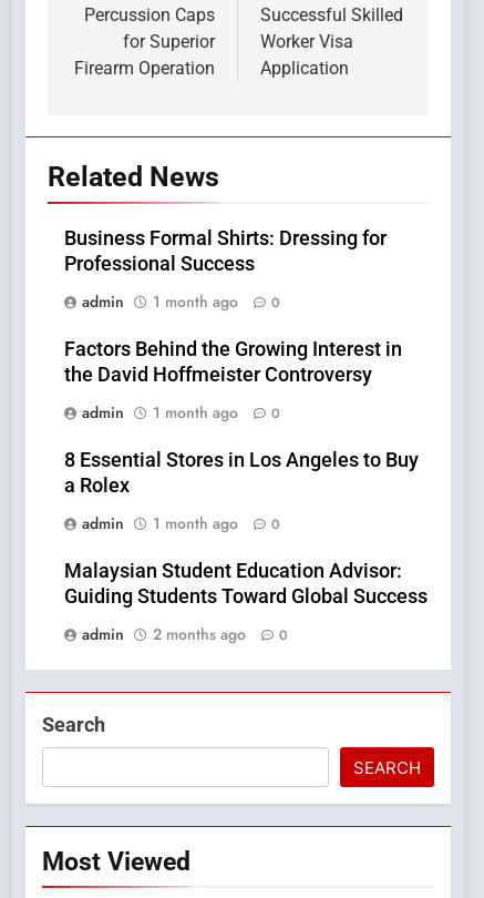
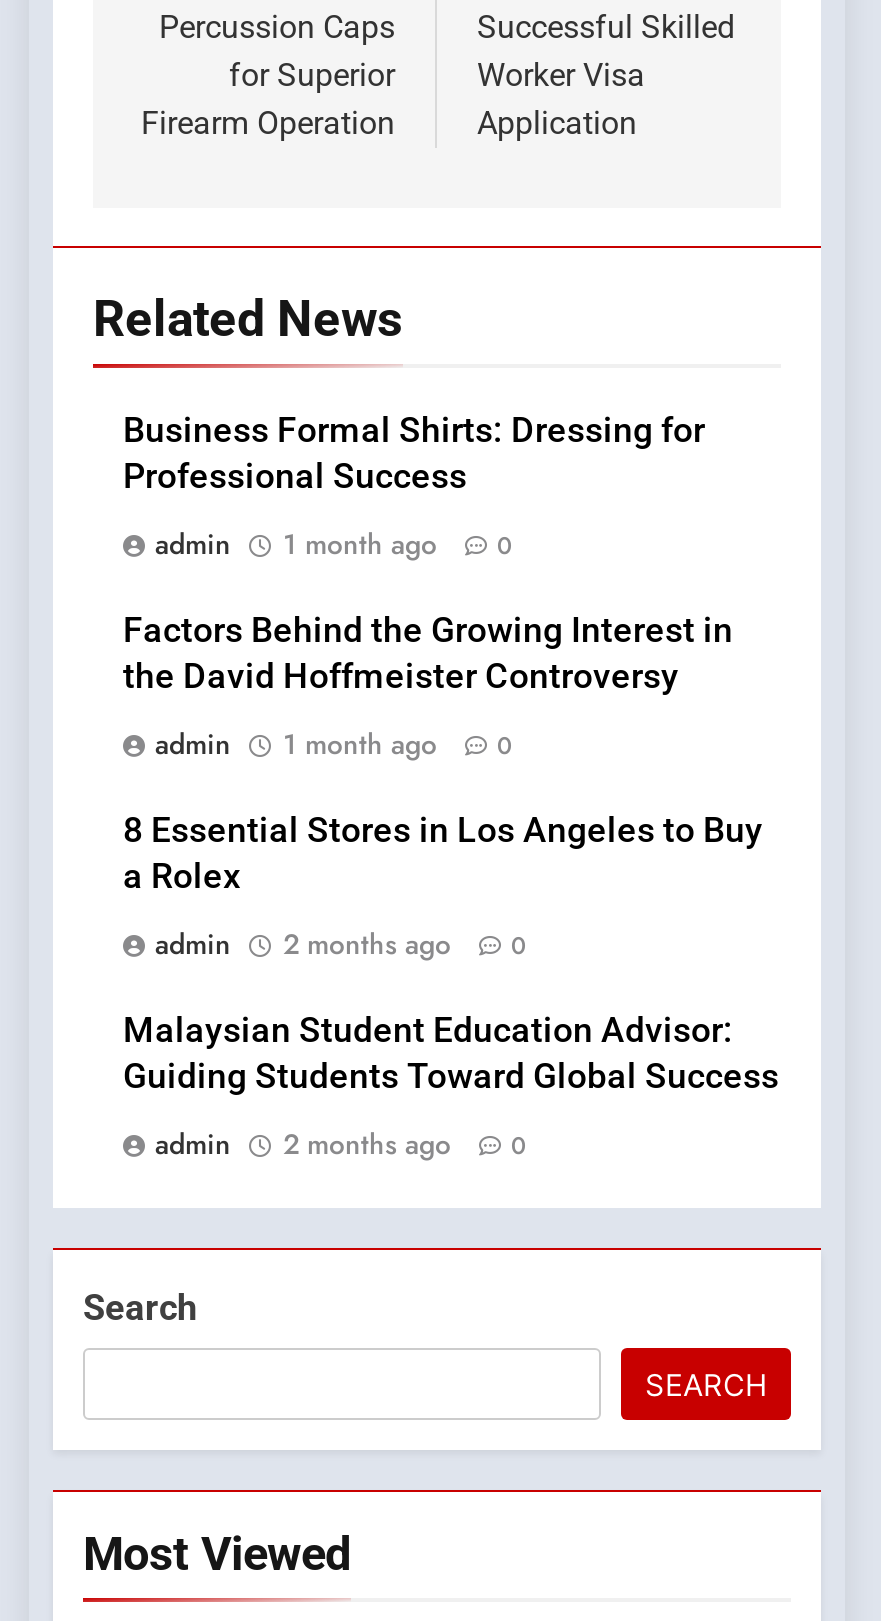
[82,512,280,535] admin 1 month ago 0 -> [155,924,527,964] admin 2 months ago 0

